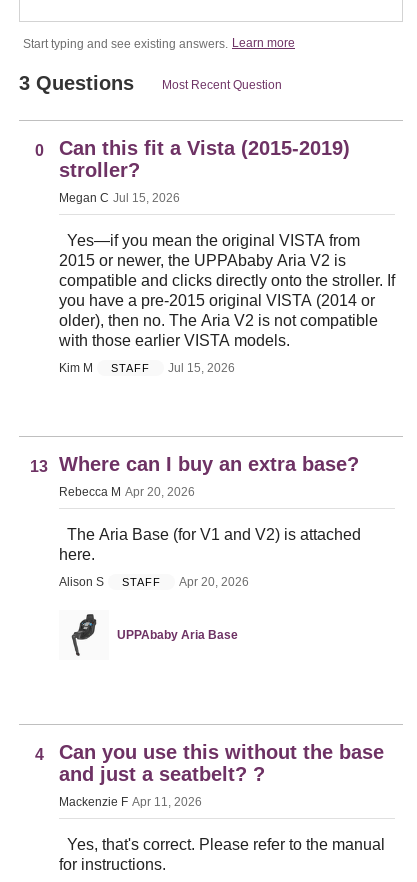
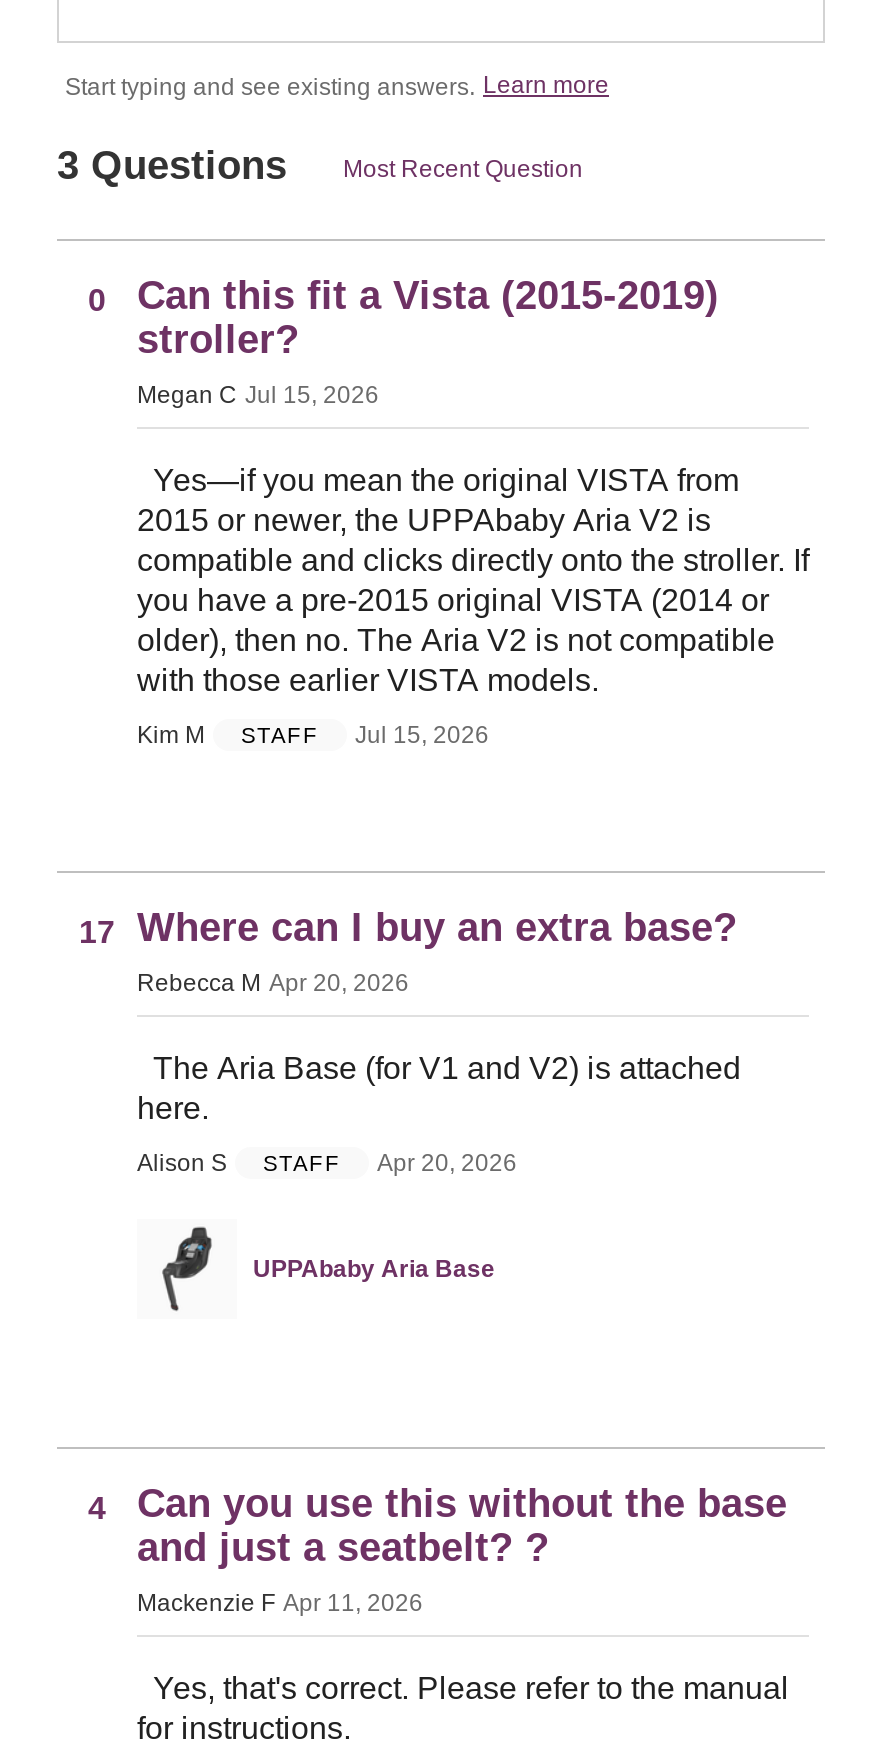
[30,453,359,475] 13 Where can I buy an extra base? -> [79,905,737,949] 17 Where can I buy an extra base?

